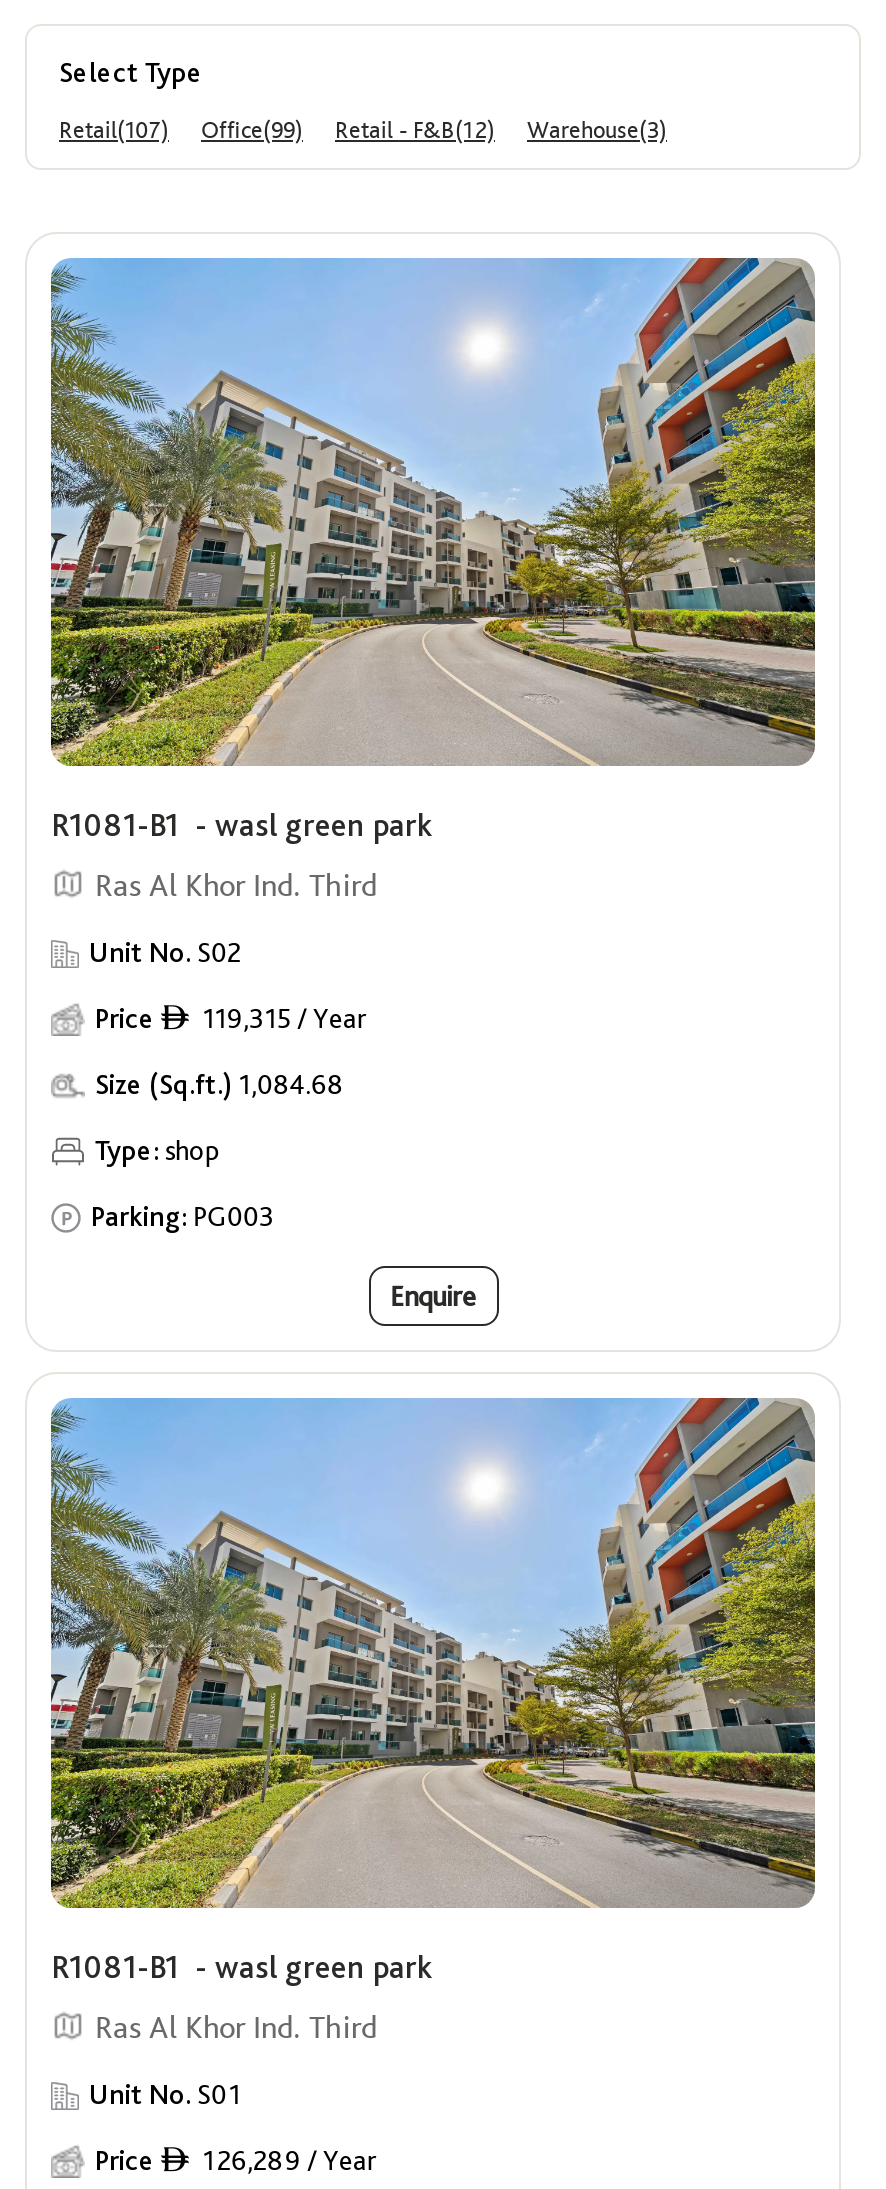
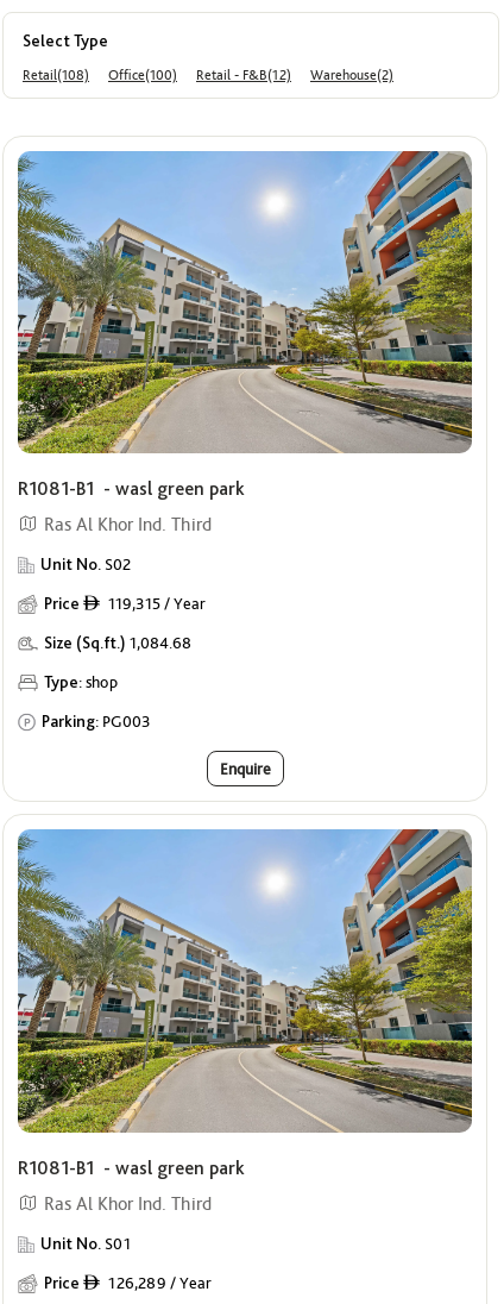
[59,116,303,144] Retail(107) | Office(99) -> [23,66,177,83] Retail(108) | Office(100)
[527,116,667,144] Warehouse(3) -> [310,66,393,83] Warehouse(2)

